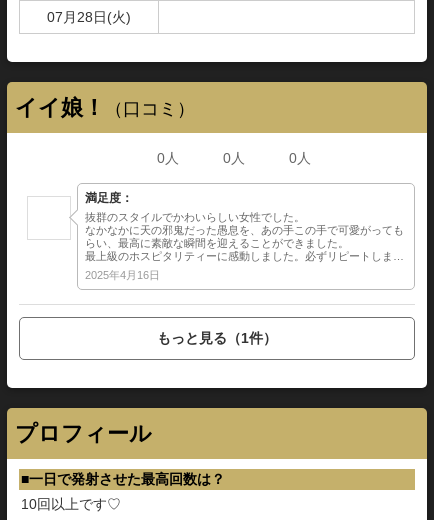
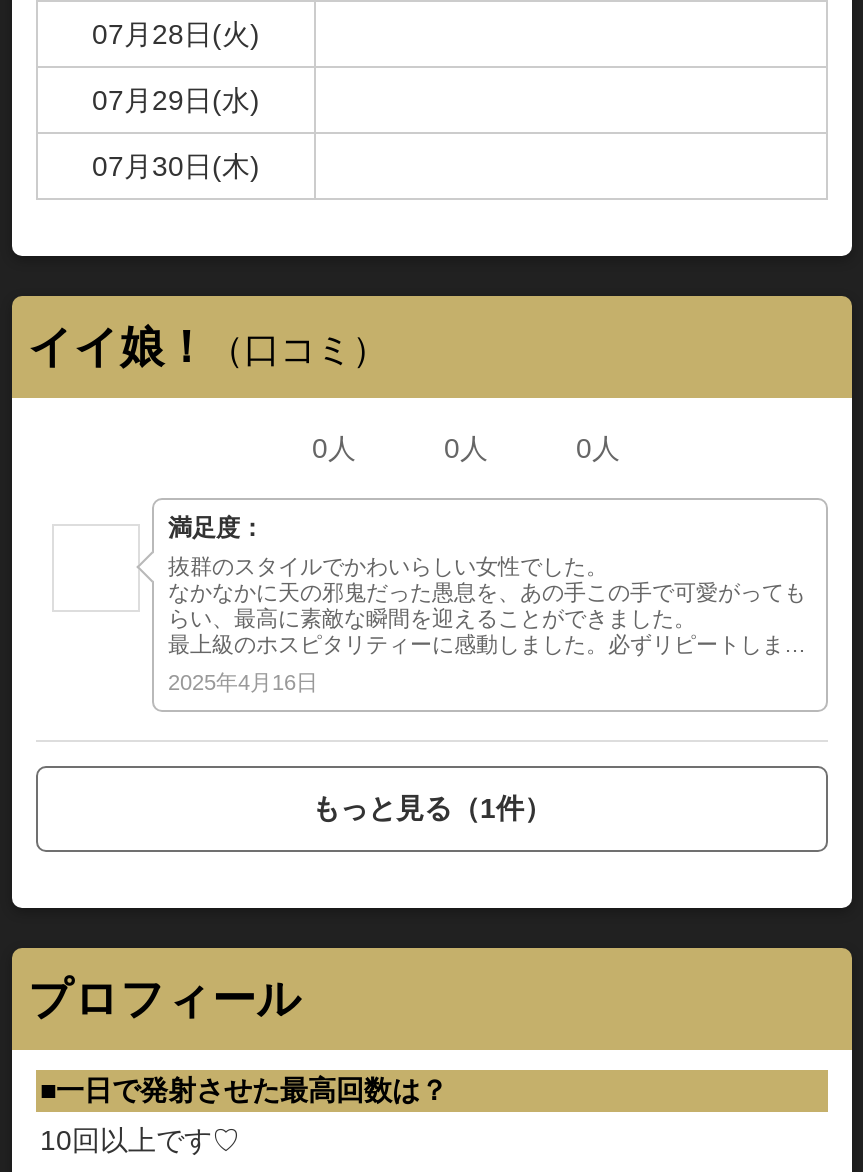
none -> [92,83,260,181] 07月29日(水) | 07月30日(木)

